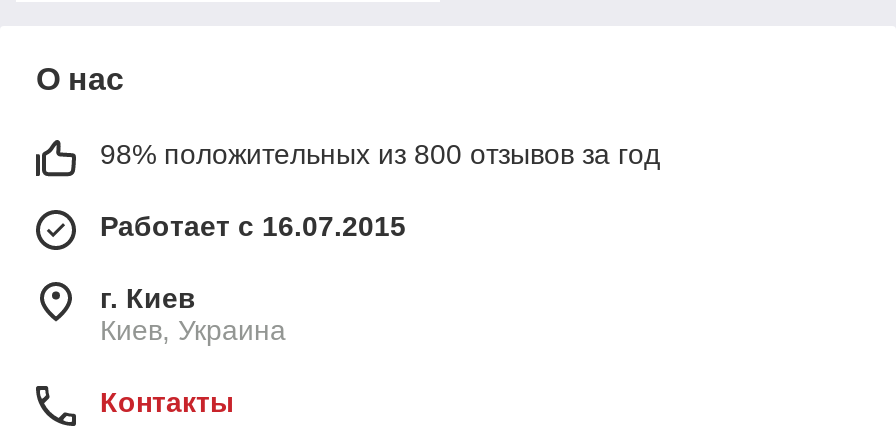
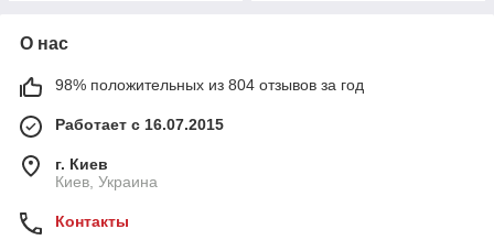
[100,138,660,170] 98% положительных из 800 отзывов за год -> [55,76,364,93] 98% положительных из 804 отзывов за год

